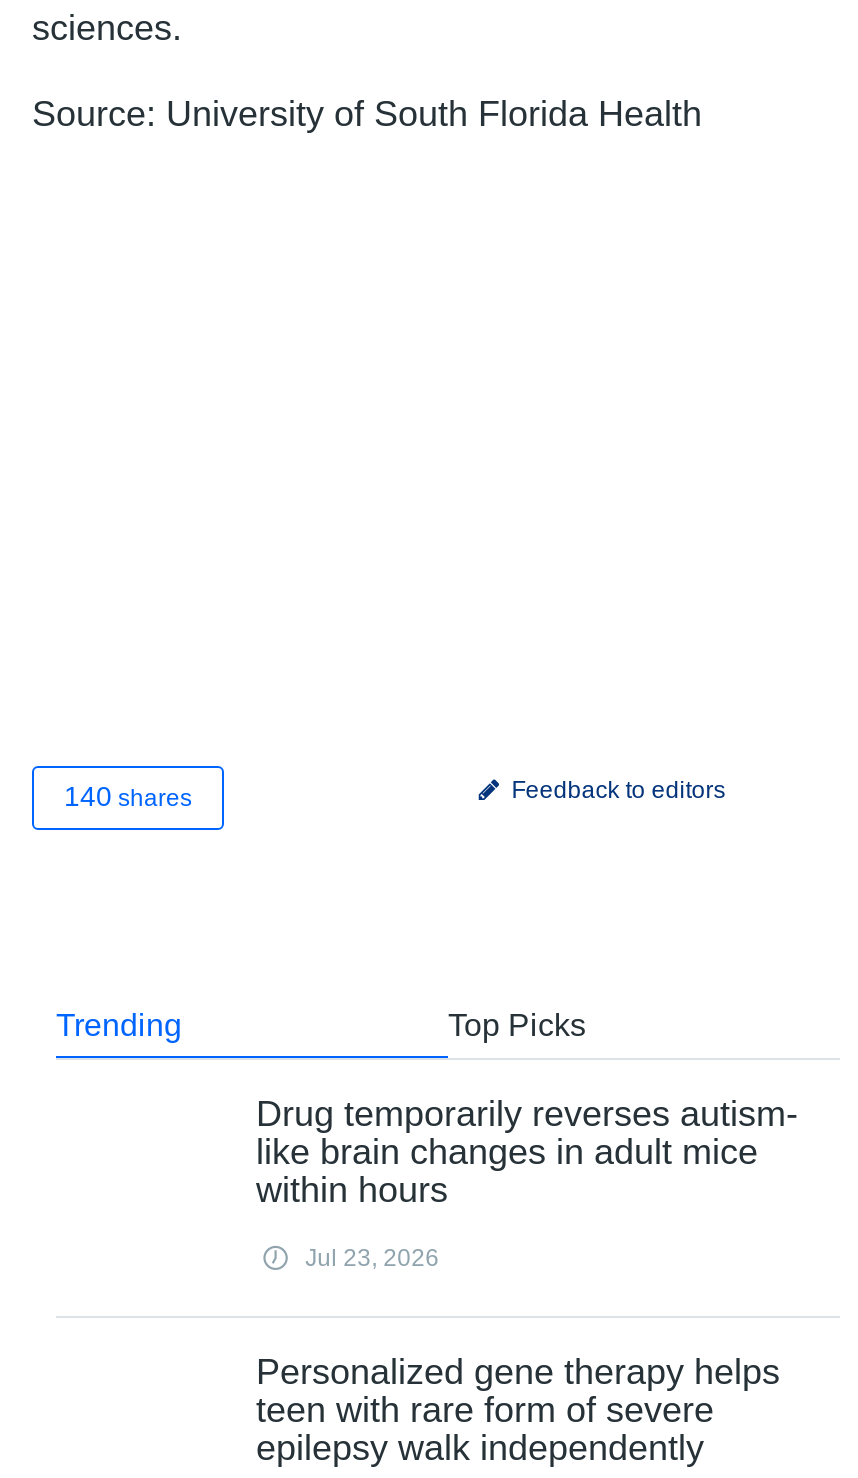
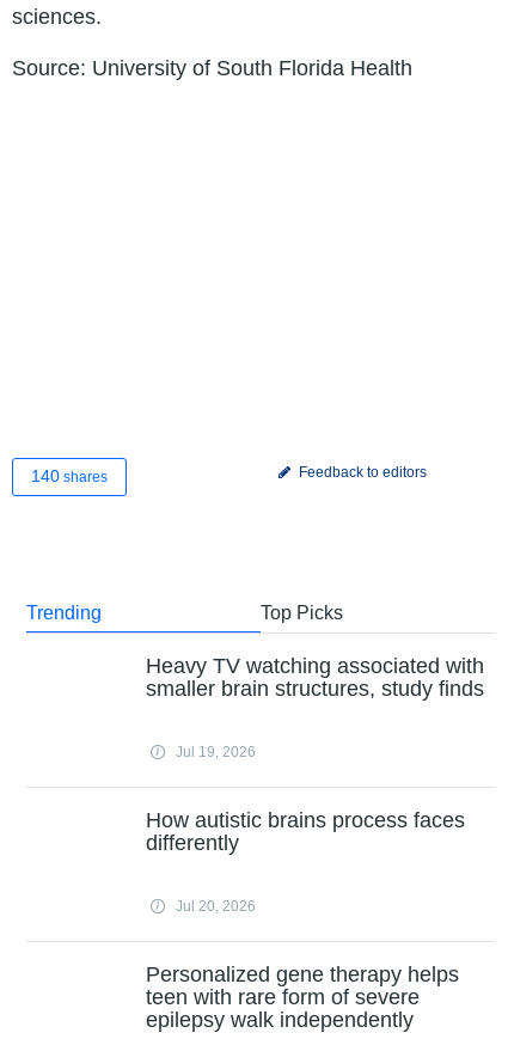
[256,1094,798,1272] Drug temporarily reverses autism- | like brain changes in adult mice | within hours | Jul 23, 2026 -> [146,654,484,914] Heavy TV watching associated with | smaller brain structures, study finds | Jul 19, 2026 | How autistic brains process faces | differently | Jul 20, 2026

